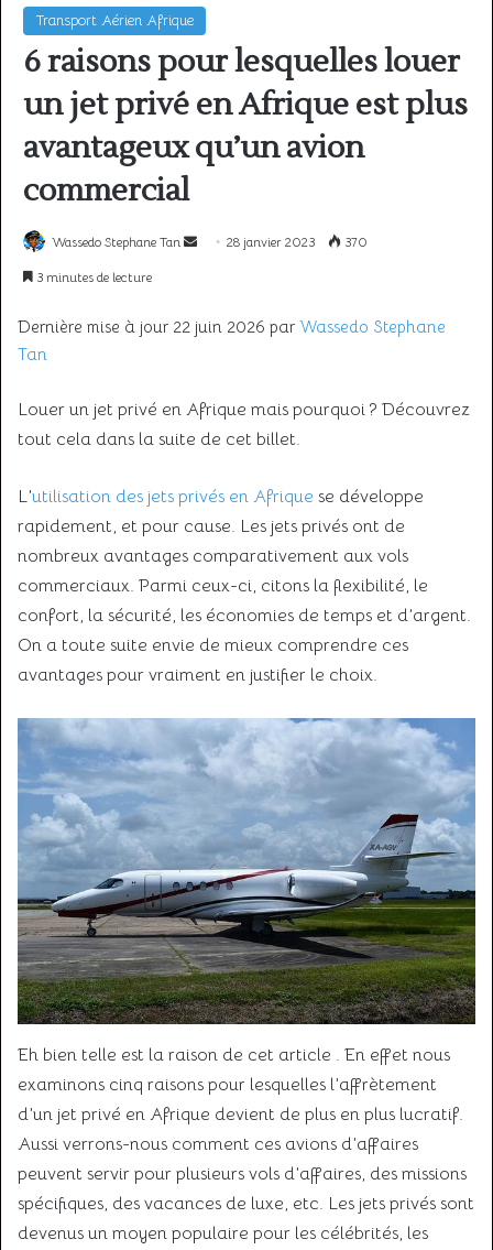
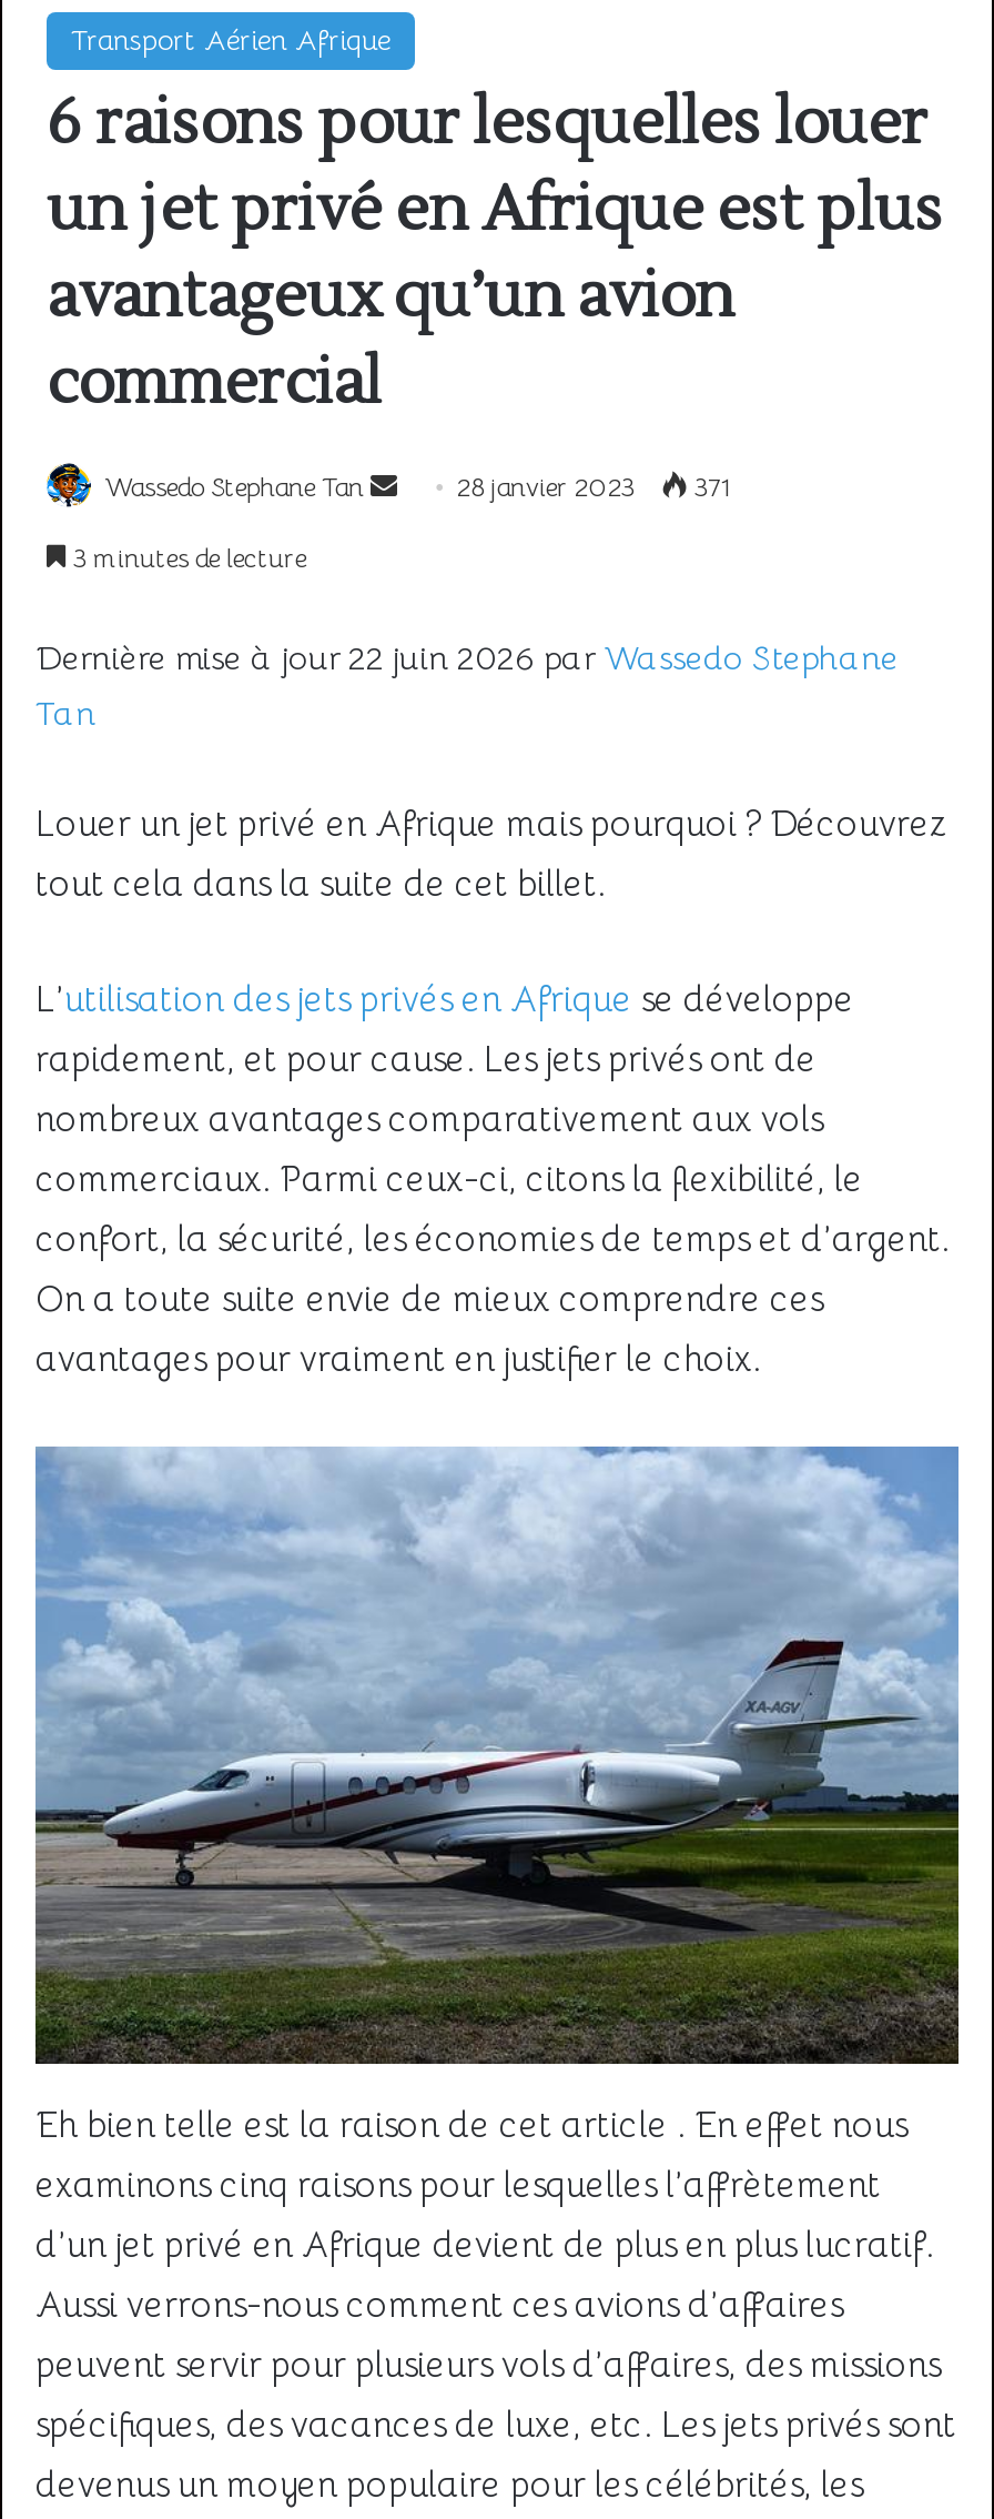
[341,233,368,250] 370 -> [688,470,730,503] 371

